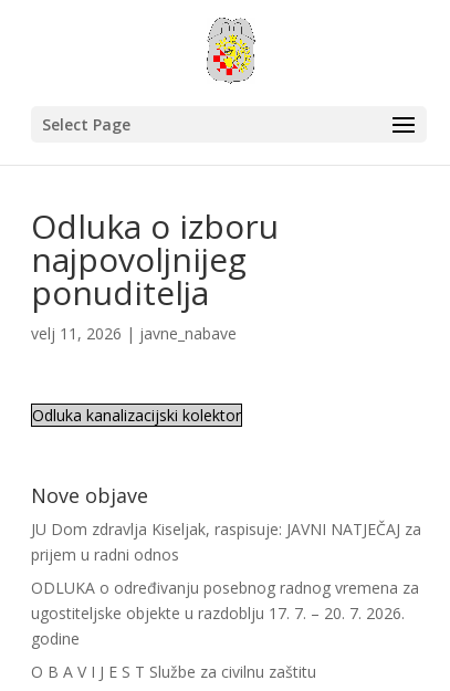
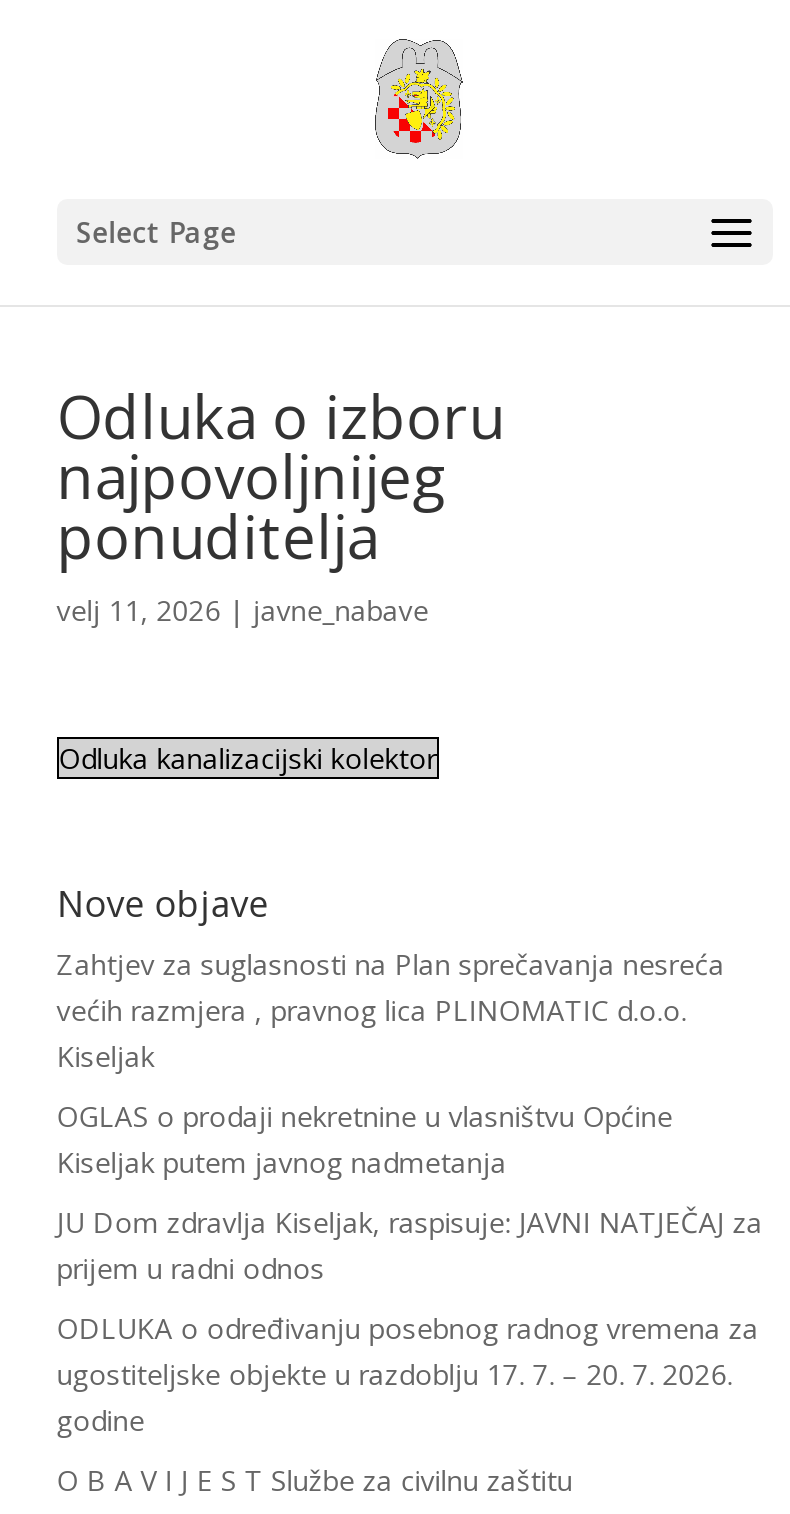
none -> [57,945,725,1181] Zahtjev za suglasnosti na Plan sprečavanja nesreća | većih razmjera , pravnog lica PLINOMATIC d.o.o. | Kiseljak | OGLAS o prodaji nekretnine u vlasništvu Općine | Kiseljak putem javnog nadmetanja

